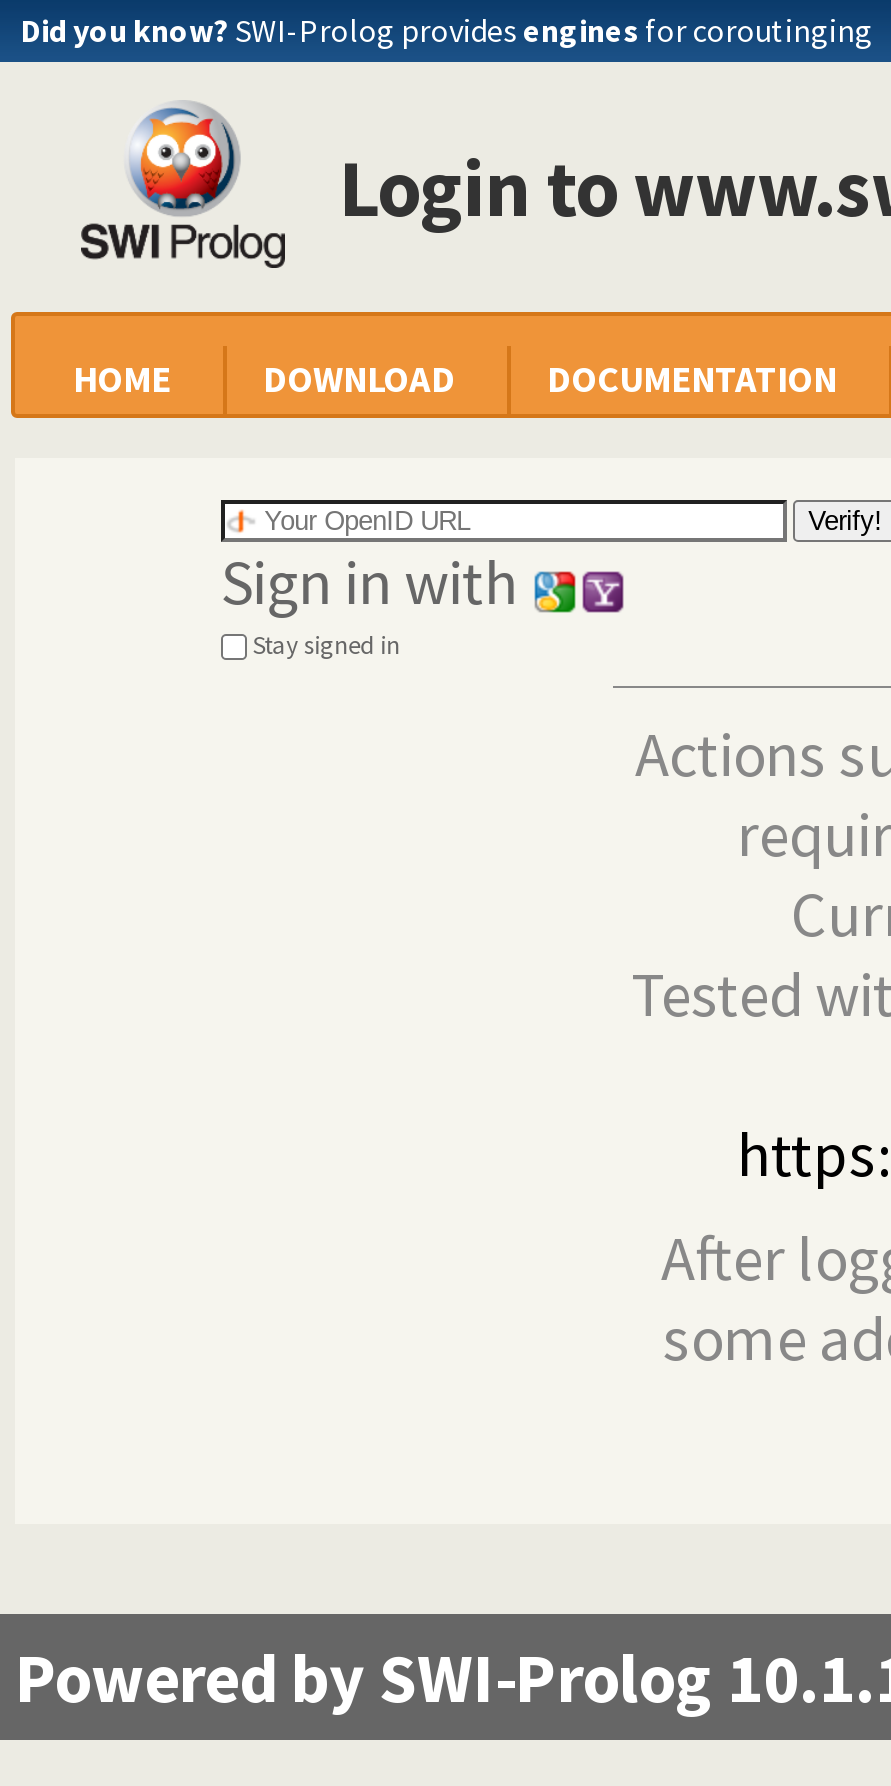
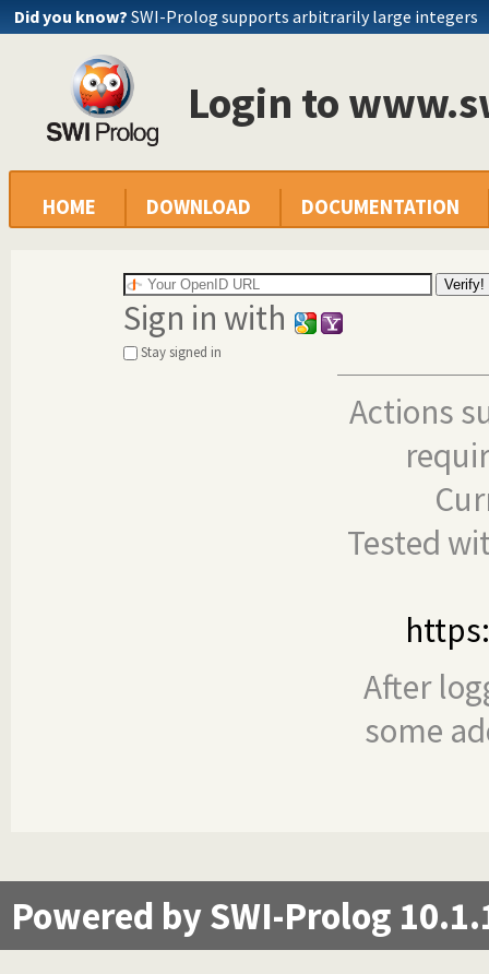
[21,10,873,50] Did you know? SWI-Prolog provides engines for coroutinging -> [14,5,478,27] Did you know? SWI-Prolog supports arbitrarily large integers

